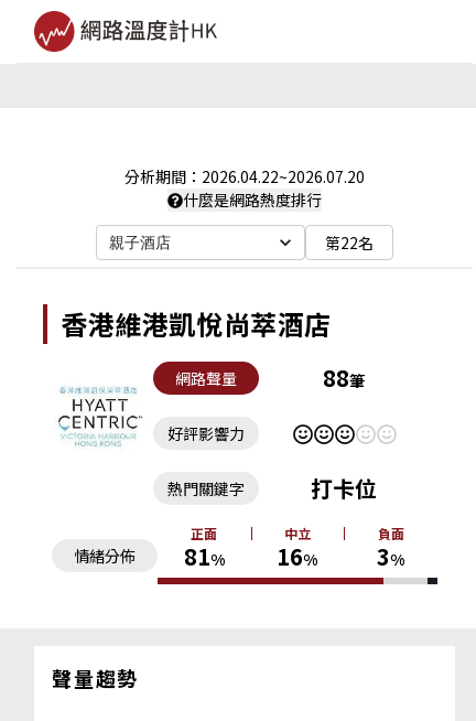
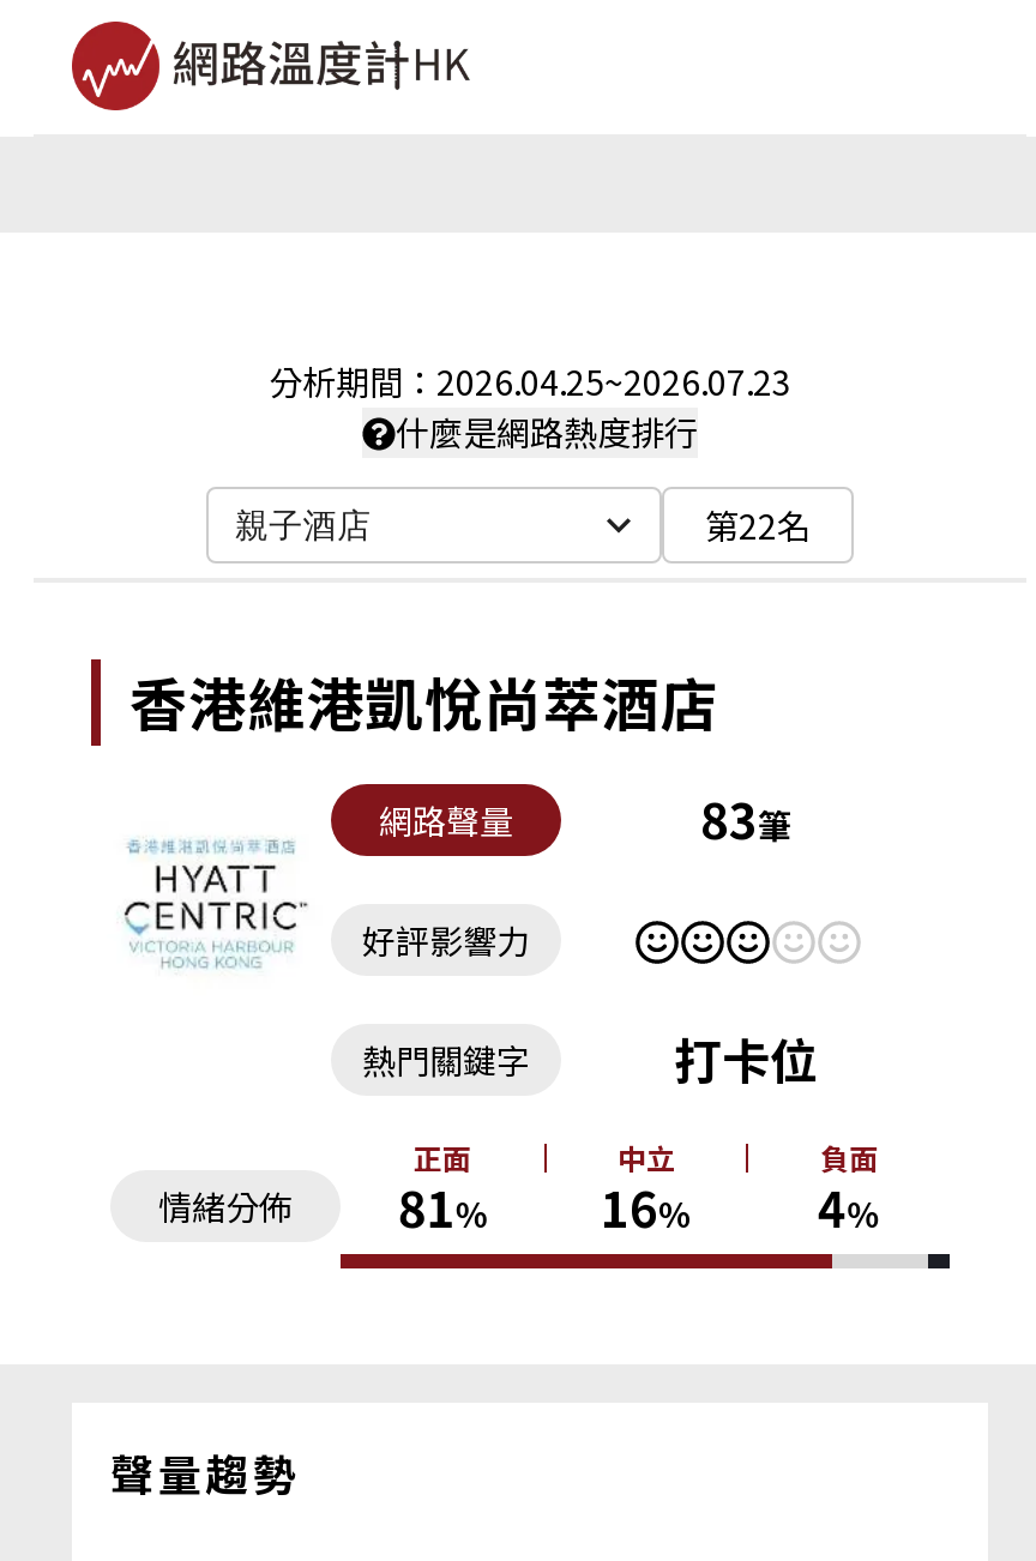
[125,165,365,187] 分析期間：2026.04.22~2026.07.20 -> [269,357,791,405] 分析期間：2026.04.25~2026.07.23
[323,362,365,394] 88筆 -> [700,784,791,854] 83筆
[184,540,404,572] 81% 16% 3% -> [398,1173,878,1242] 81% 16% 4%

